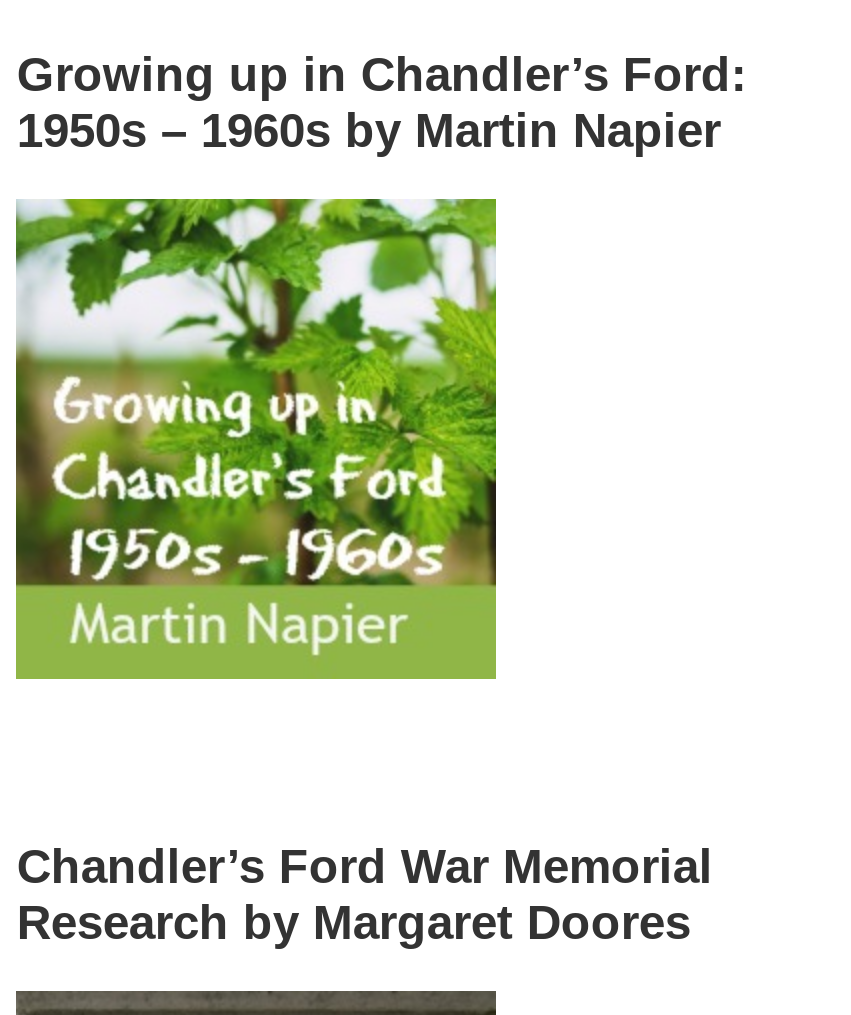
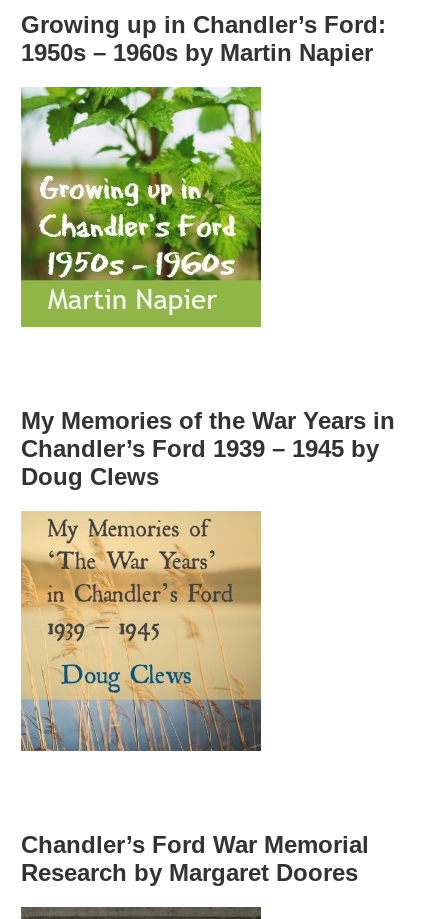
none -> [20,510,262,752] [image]
none -> [21,407,395,490] My Memories of the War Years in | Chandler’s Ford 1939 – 1945 by | Doug Clews

